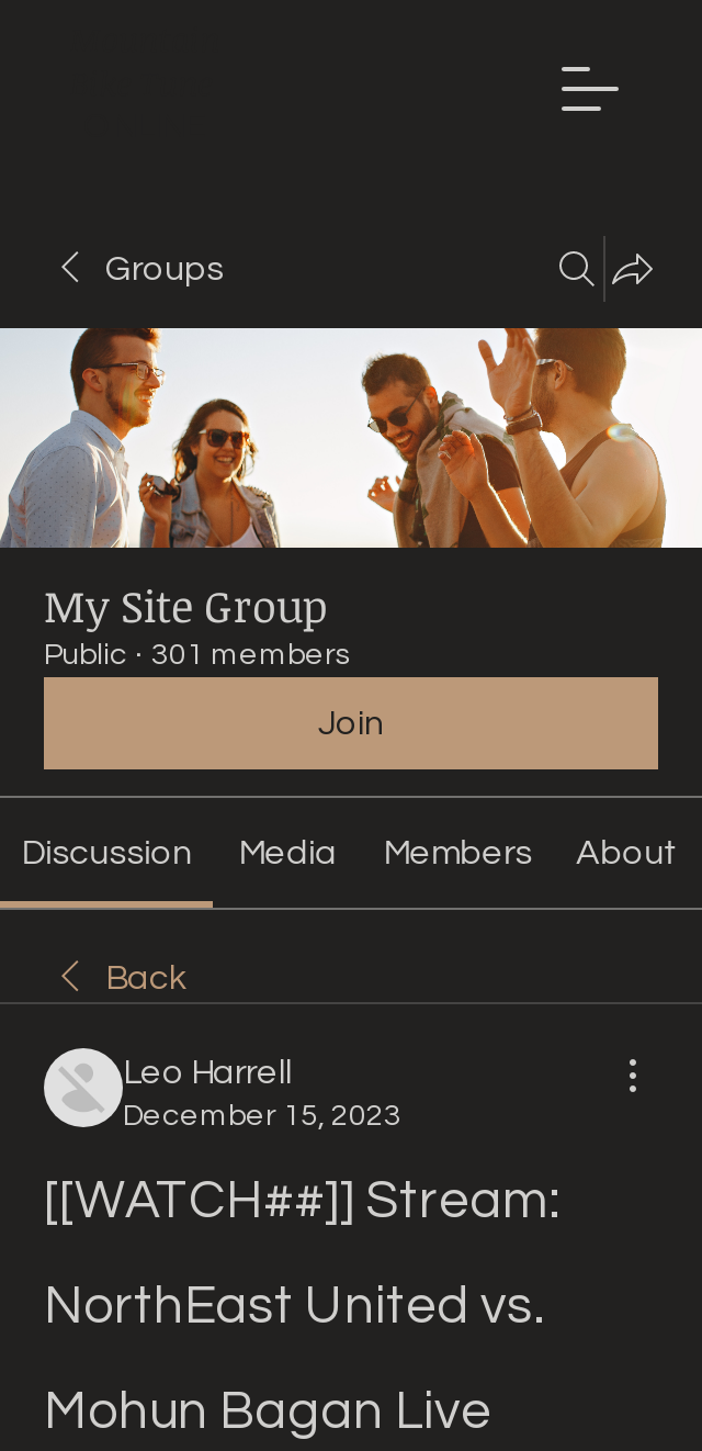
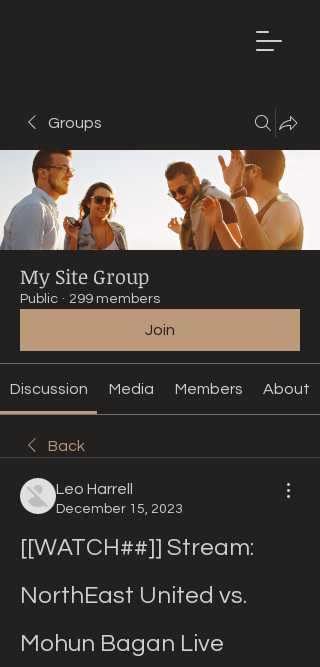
[44,640,351,671] Public · 301 members -> [20,292,160,306] Public · 299 members

